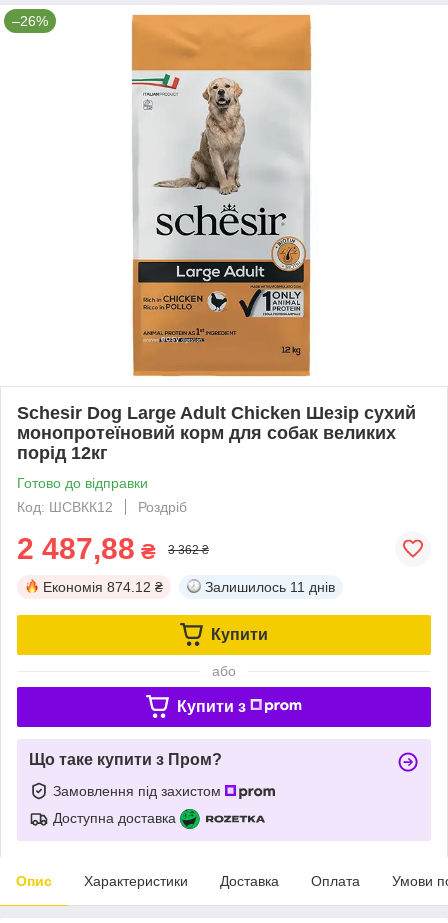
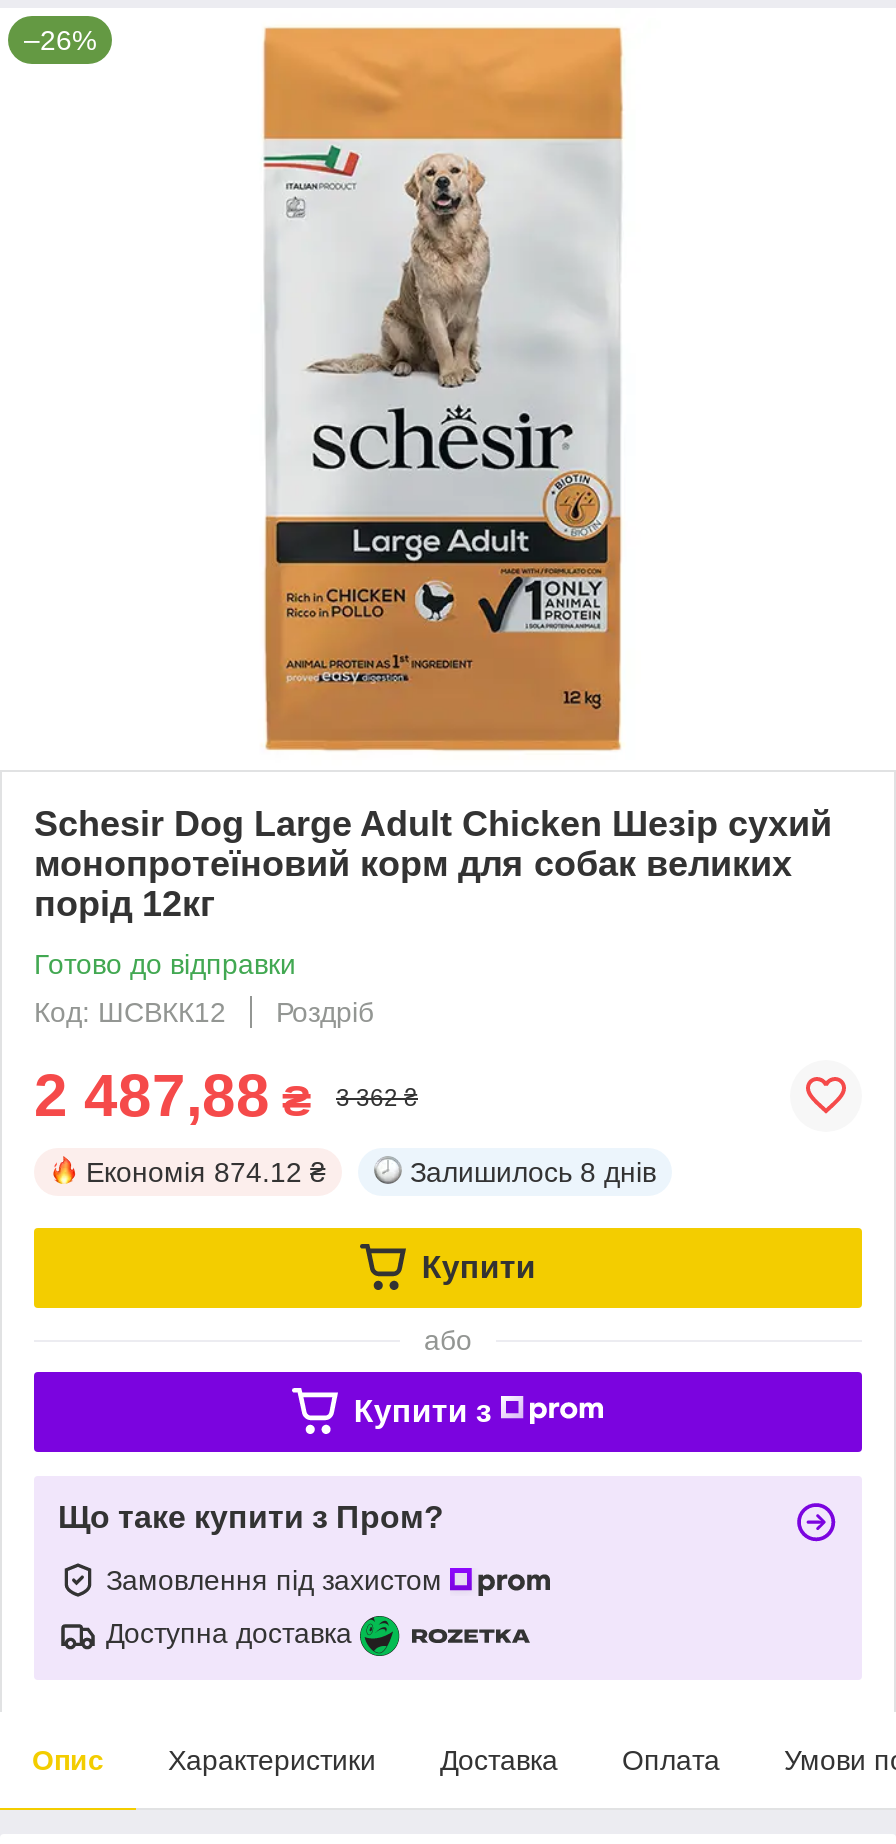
[205,579,335,595] Залишилось 11 днів -> [410,1156,656,1188] Залишилось 8 днів

